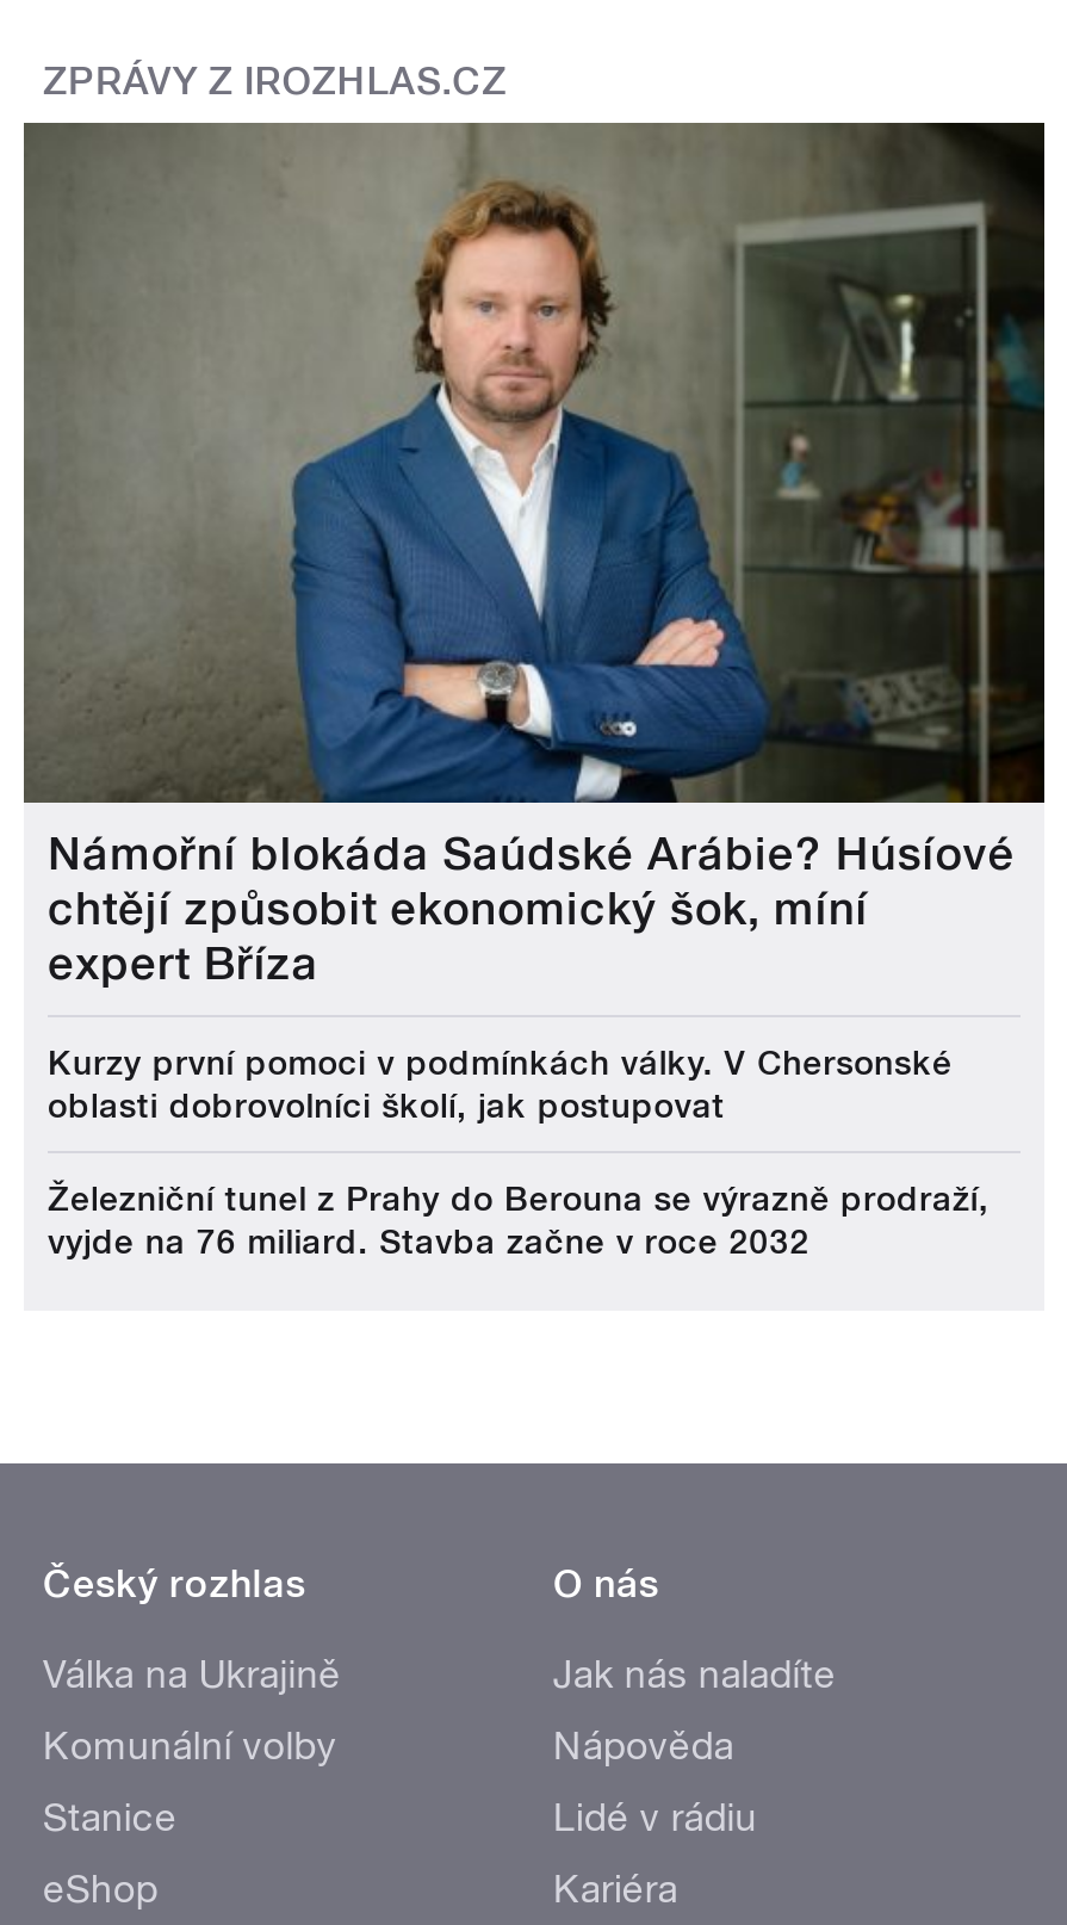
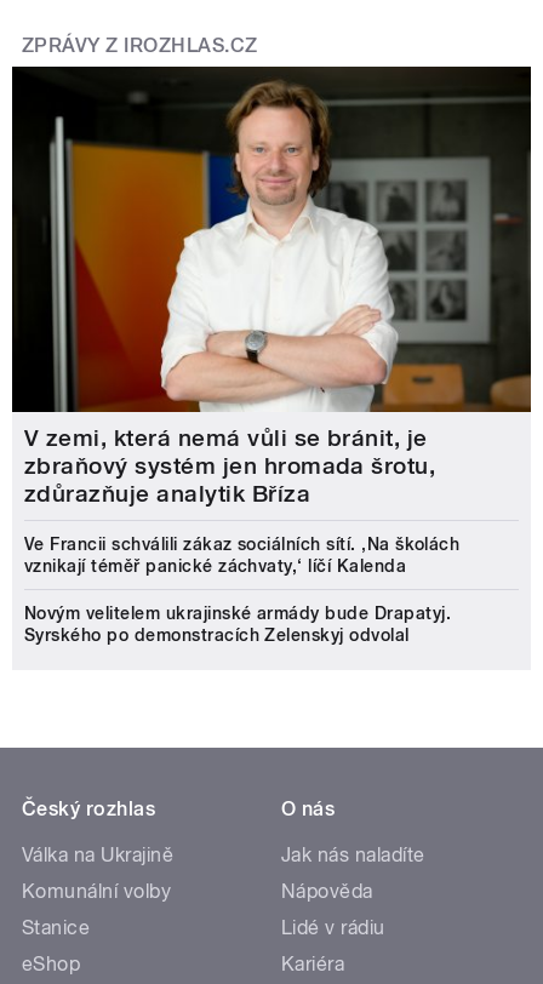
[21,120,1047,991] [image] | Námořní blokáda Saúdské Arábie? Húsíové | chtějí způsobit ekonomický šok, míní | expert Bříza -> [11,65,532,508] [image] | V zemi, která nemá vůli se bránit, je | zbraňový systém jen hromada šrotu, | zdůrazňuje analytik Bříza
[48,1044,953,1125] Kurzy první pomoci v podmínkách války. V Chersonské | oblasti dobrovolníci školí, jak postupovat -> [24,534,460,576] Ve Francii schválili zákaz sociálních sítí. ‚Na školách | vznikají téměř panické záchvaty,‘ líčí Kalenda
[48,1180,989,1261] Železniční tunel z Prahy do Berouna se výrazně prodraží, | vyjde na 76 miliard. Stavba začne v roce 2032 -> [24,603,451,645] Novým velitelem ukrajinské armády bude Drapatyj. | Syrského po demonstracích Zelenskyj odvolal

